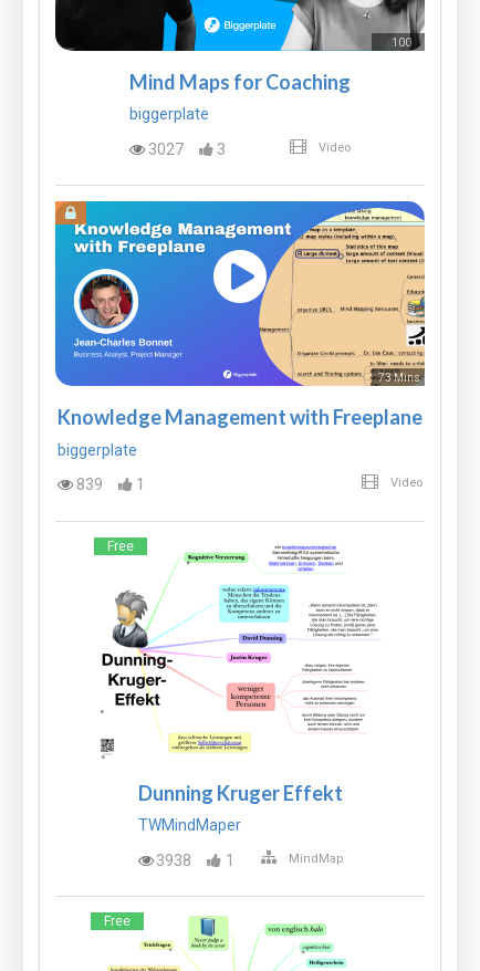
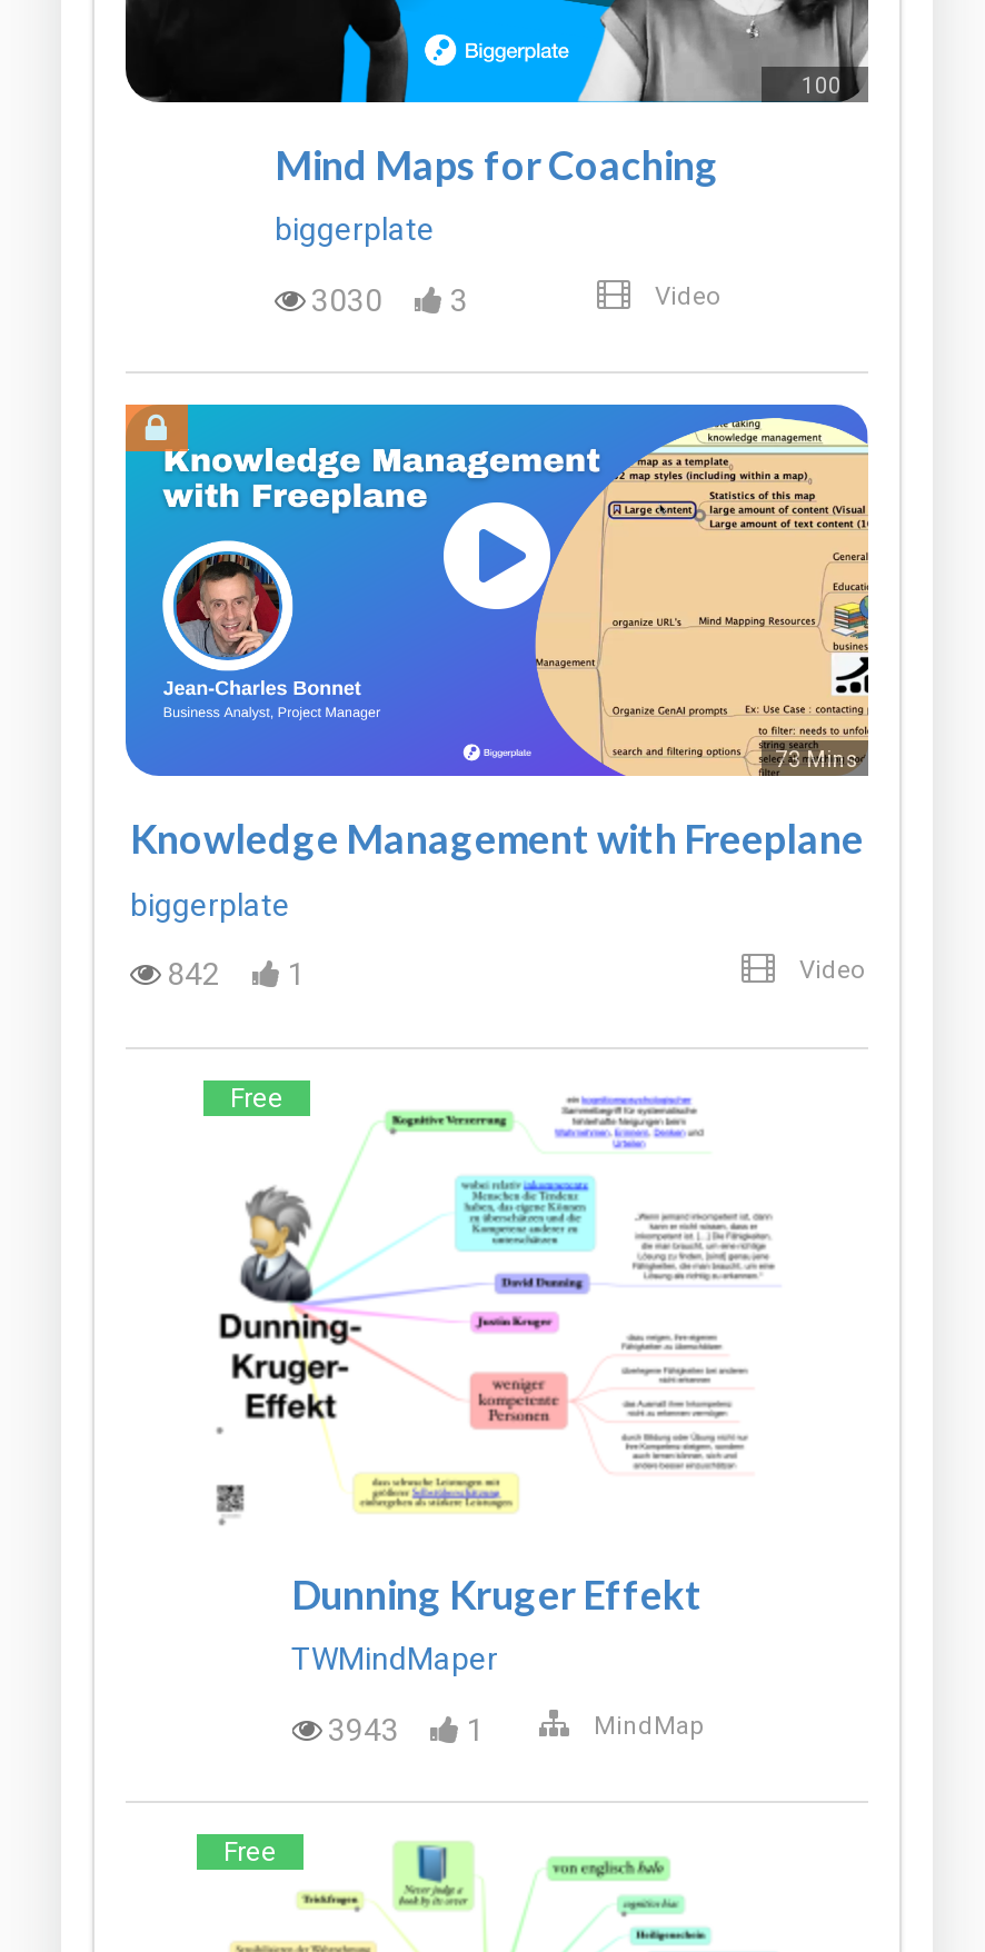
[148,140,226,158] 3027 3 -> [311,282,468,318] 3030 3
[76,476,145,494] 839 1 -> [167,957,306,992] 842 1
[156,851,234,869] 3938 1 -> [328,1711,485,1747] 3943 1

